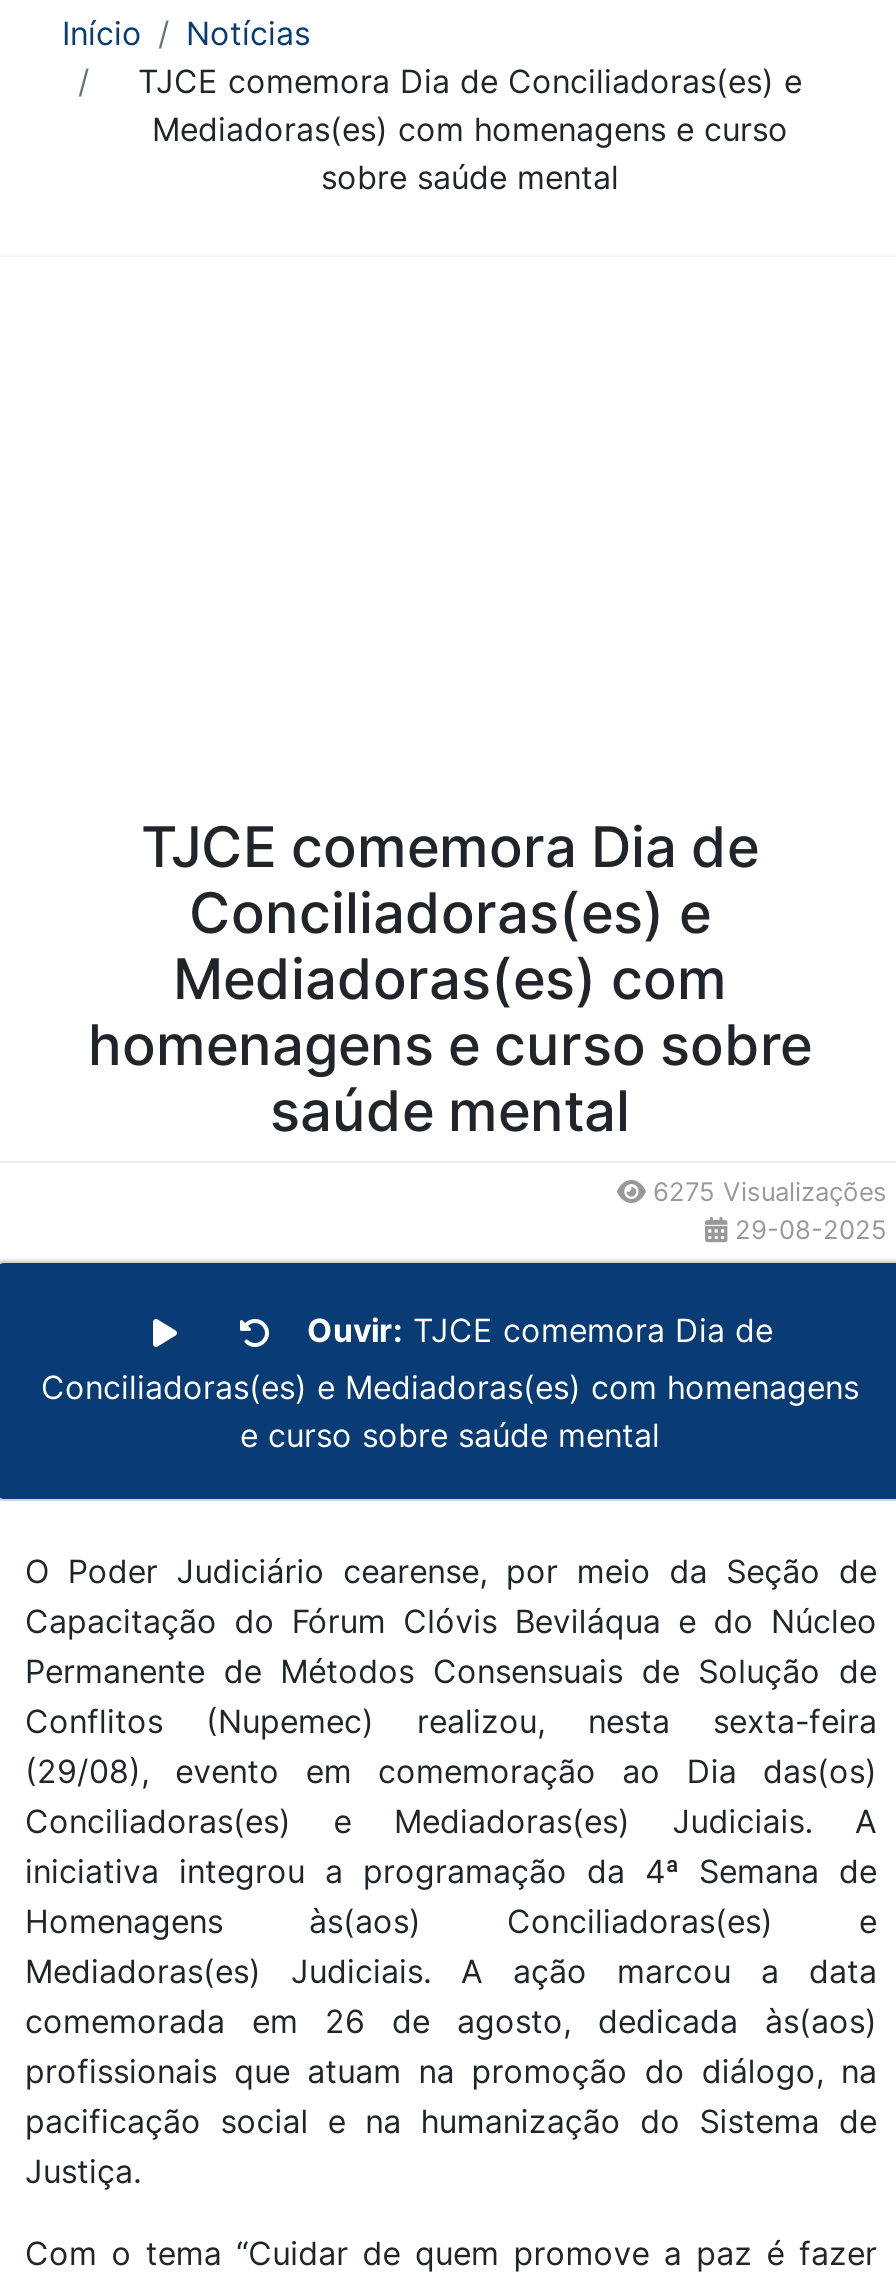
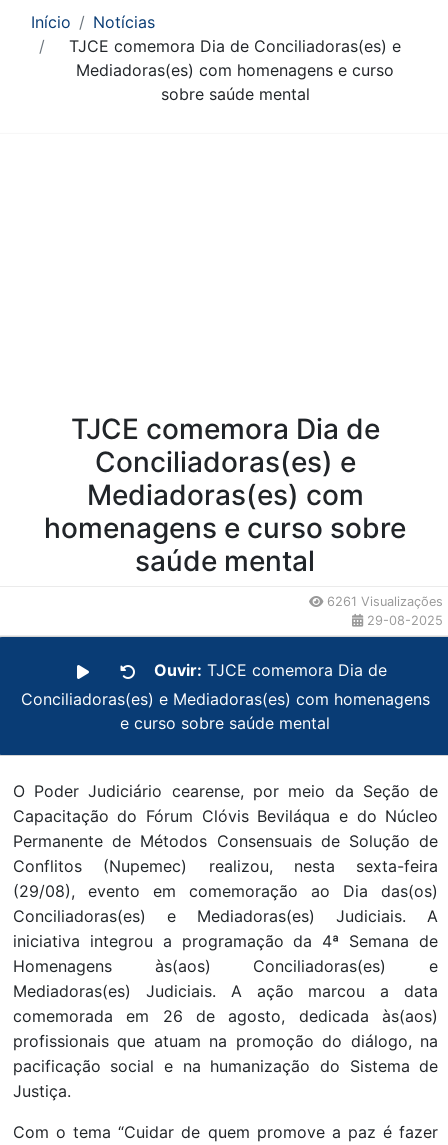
[645,1177,887,1207] 6275 Visualizações -> [323,594,443,609] 6261 Visualizações

